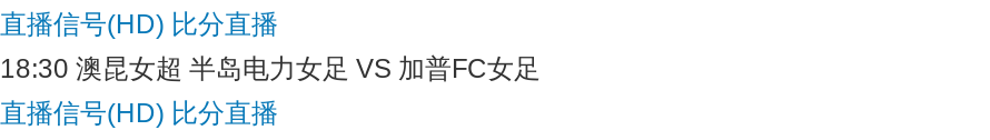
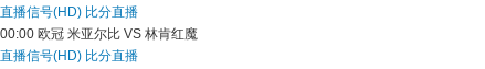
[0,53,541,84] 18:30 澳昆女超半岛电力女足 VS 加普FC女足 -> [0,26,198,42] 00:00 欧冠米亚尔比 VS 林肯红魔

